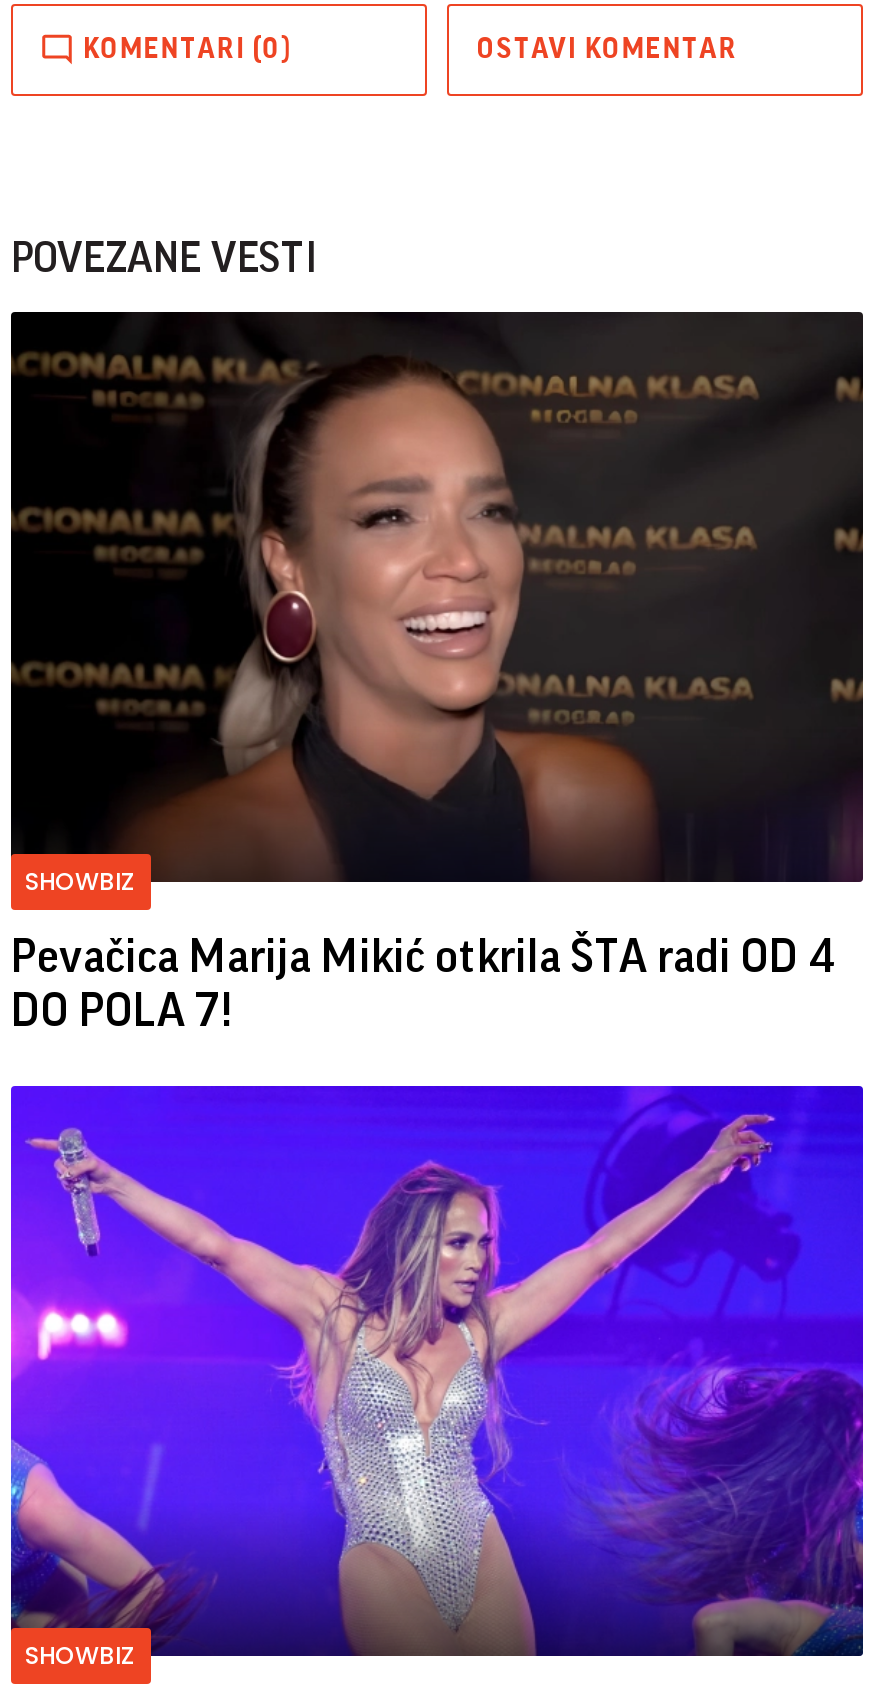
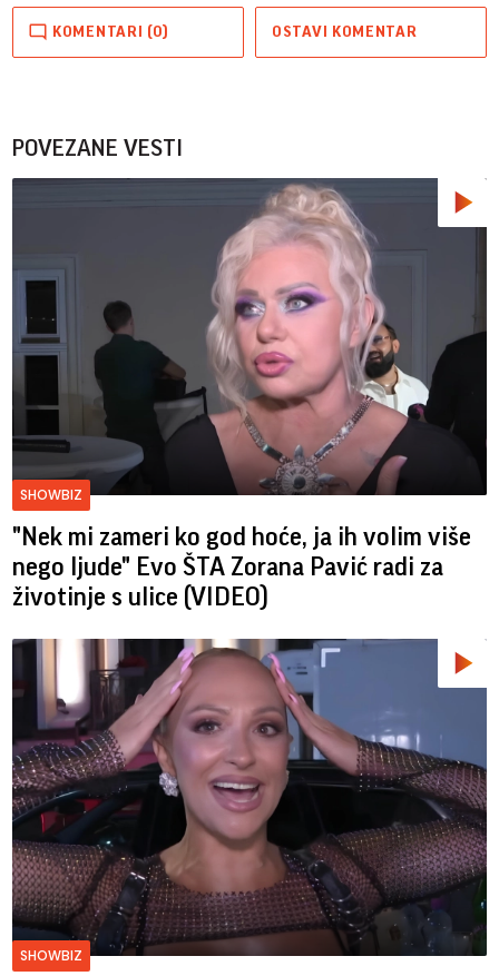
[9,310,865,1034] [image] | Pevačica Marija Mikić otkrila ŠTA radi OD 4 | DO POLA 7! -> [11,178,487,610] [image] | "Nek mi zameri ko god hoće, ja ih volim više | nego ljude" Evo ŠTA Zorana Pavić radi za | životinje s ulice (VIDEO)
[9,1084,865,1656] [image] -> [11,638,488,956] [image]

